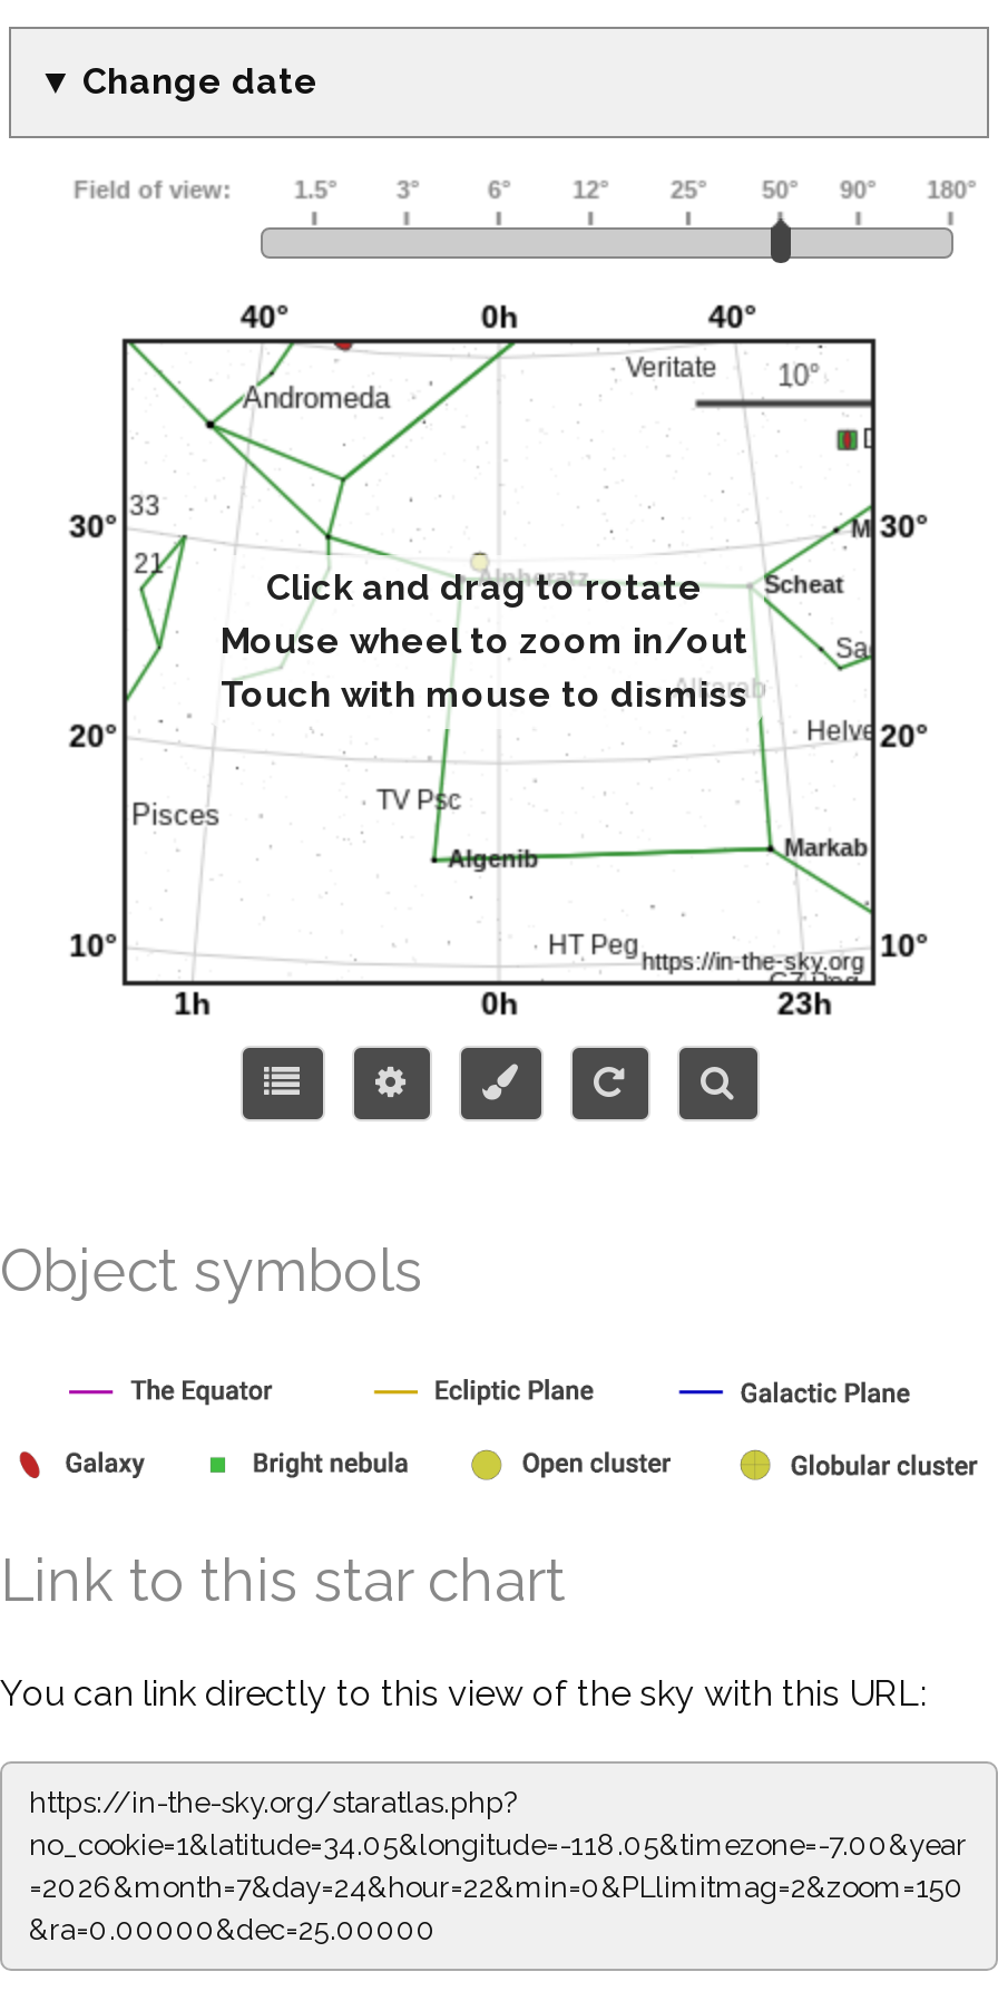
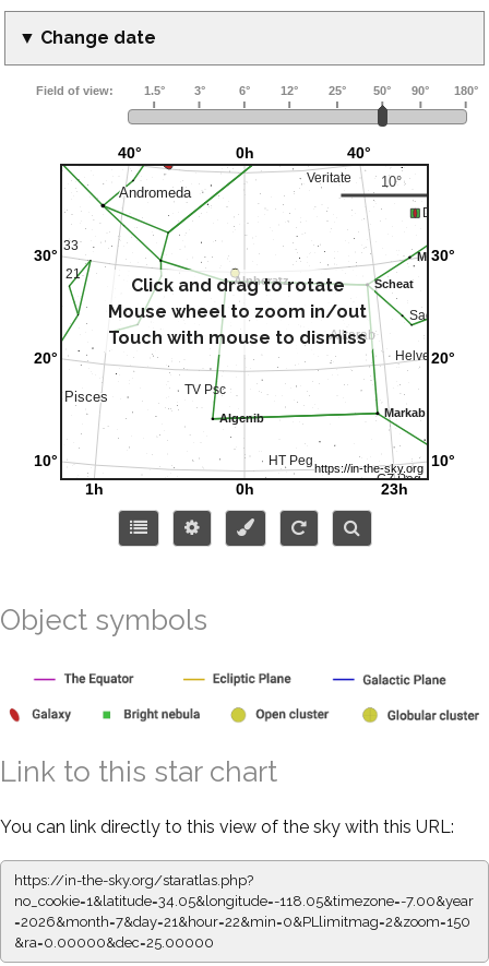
[29,1870,965,1904] =2026&month=7&day=24&hour=22&min=0&PLlimitmag=2&zoom=150 -> [14,913,470,930] =2026&month=7&day=21&hour=22&min=0&PLlimitmag=2&zoom=150

